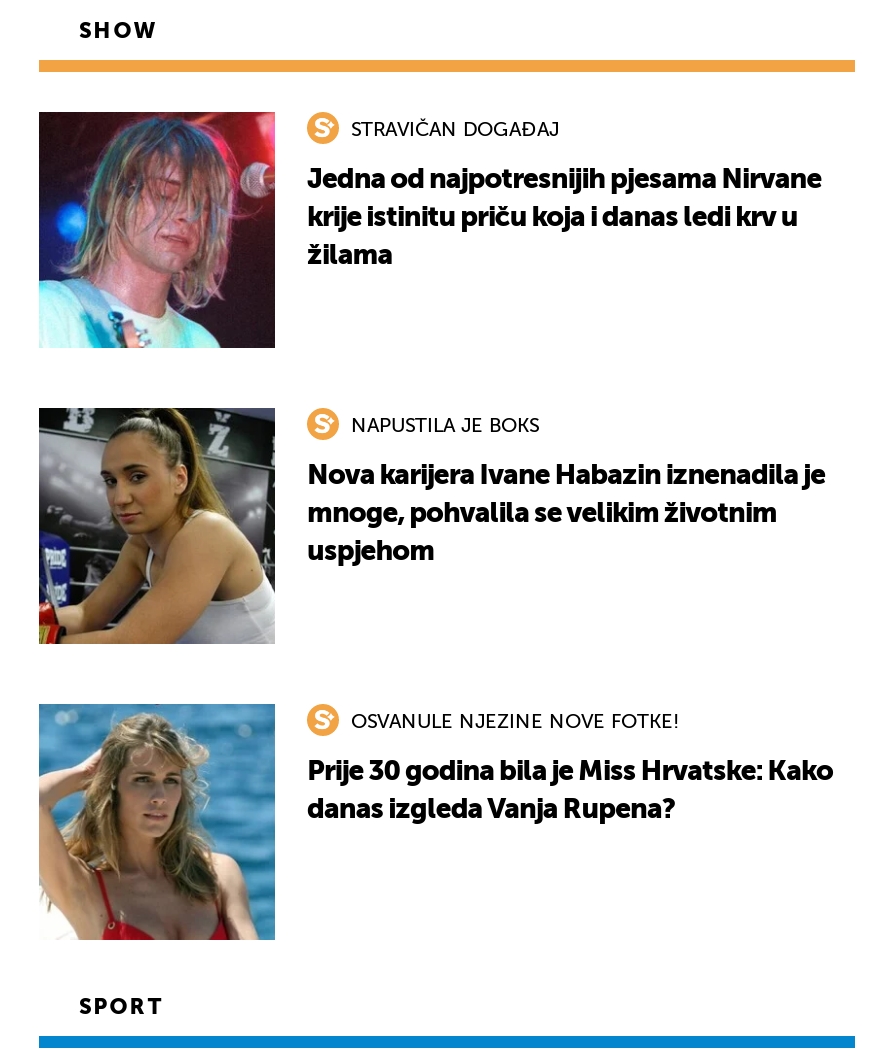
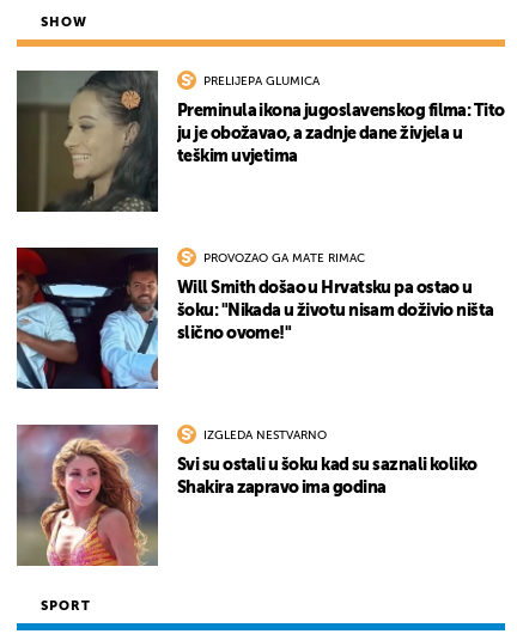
[37,110,821,350] [image] | Jedna od najpotresnijih pjesama Nirvane | krije istinitu priču koja i danas ledi krv u | žilama -> [16,69,504,213] [image] | Preminula ikona jugoslavenskog filma: Tito | ju je obožavao, a zadnje dane živjela u | teškim uvjetima
[351,119,559,139] STRAVIČAN DOGAĐAJ -> [203,75,320,87] PRELIJEPA GLUMICA
[37,406,825,646] [image] | Nova karijera Ivane Habazin iznenadila je | mnoge, pohvalila se velikim životnim | uspjehom -> [16,246,494,390] [image] | Will Smith došao u Hrvatsku pa ostao u | šoku: "Nikada u životu nisam doživio ništa | slično ovome!"
[351,415,539,435] NAPUSTILA JE BOKS -> [203,252,365,264] PROVOZAO GA MATE RIMAC
[37,702,833,942] [image] | Prije 30 godina bila je Miss Hrvatske: Kako | danas izgleda Vanja Rupena? -> [16,423,477,567] [image] | Svi su ostali u šoku kad su saznali koliko | Shakira zapravo ima godina
[351,711,679,731] OSVANULE NJEZINE NOVE FOTKE! -> [203,429,327,441] IZGLEDA NESTVARNO

